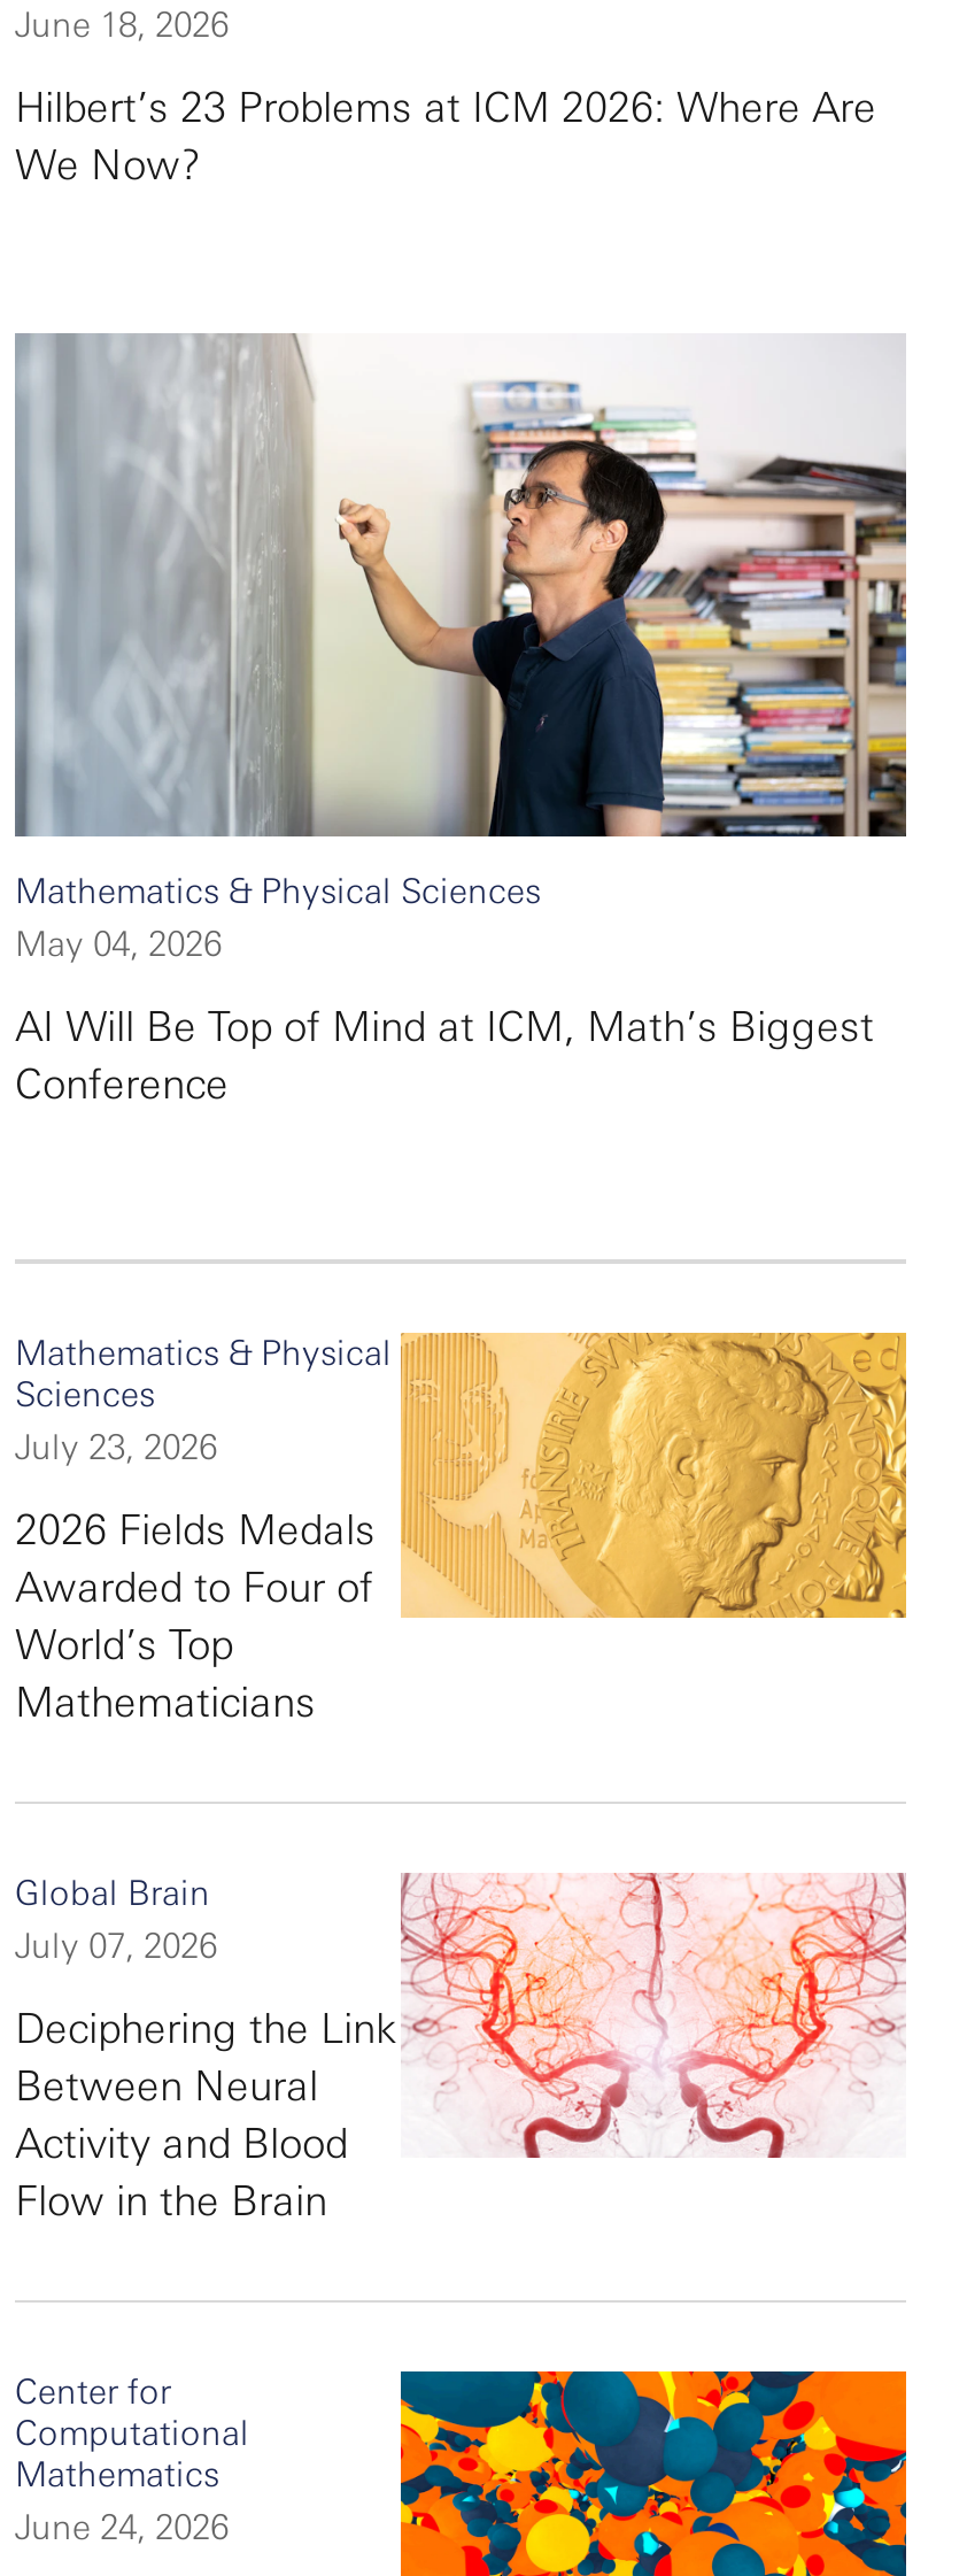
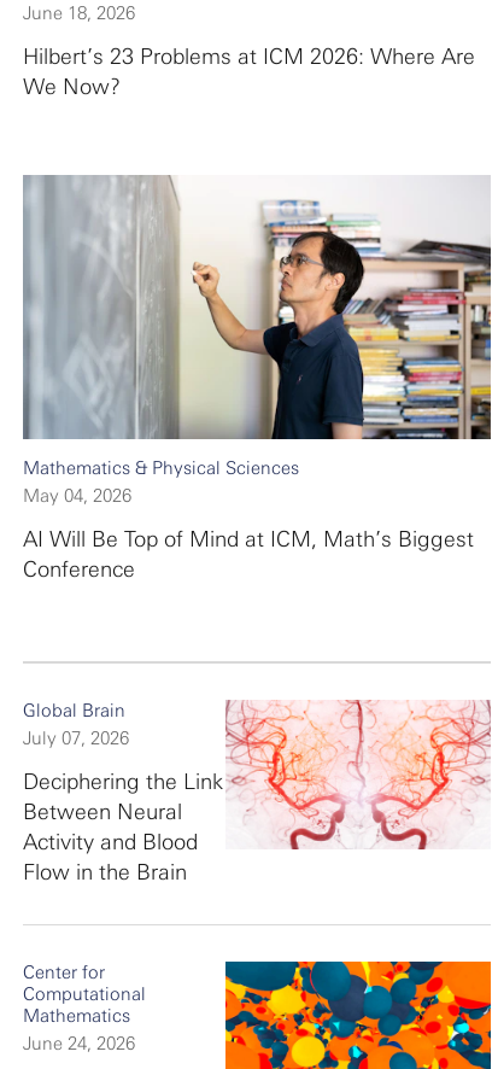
[15,1331,908,1728] [image] | Mathematics & Physical | Sciences | July 23, 2026 | 2026 Fields Medals | Awarded to Four of | World’s Top | Mathematicians -> none

